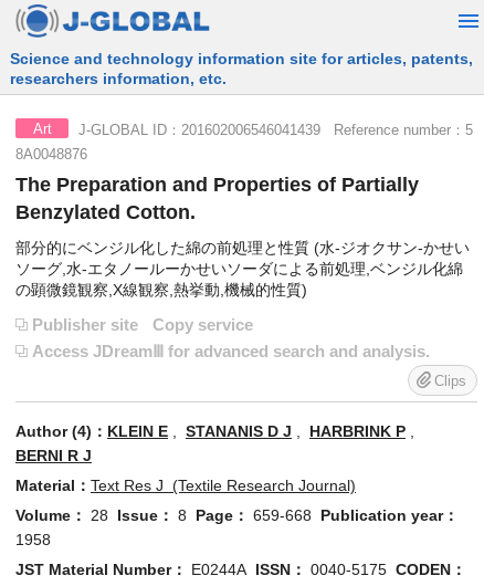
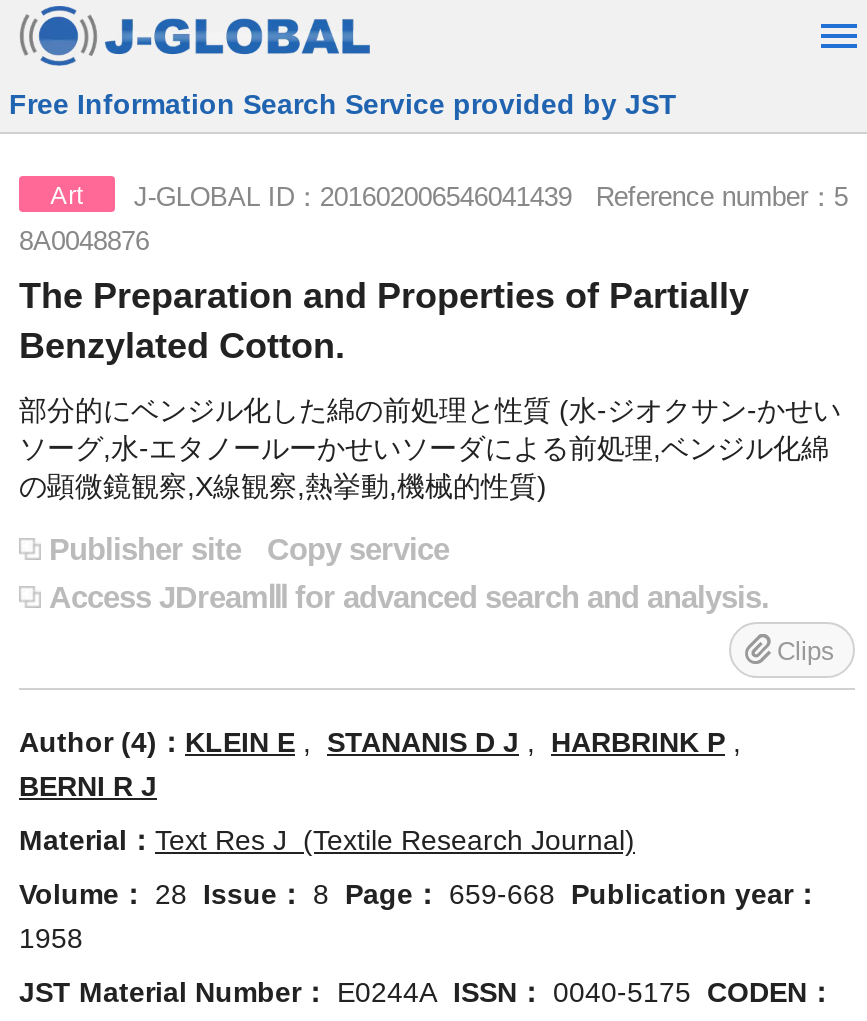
[10,50,473,87] Science and technology information site for articles, patents, | researchers information, etc. -> [9,88,677,120] Free Information Search Service provided by JST

